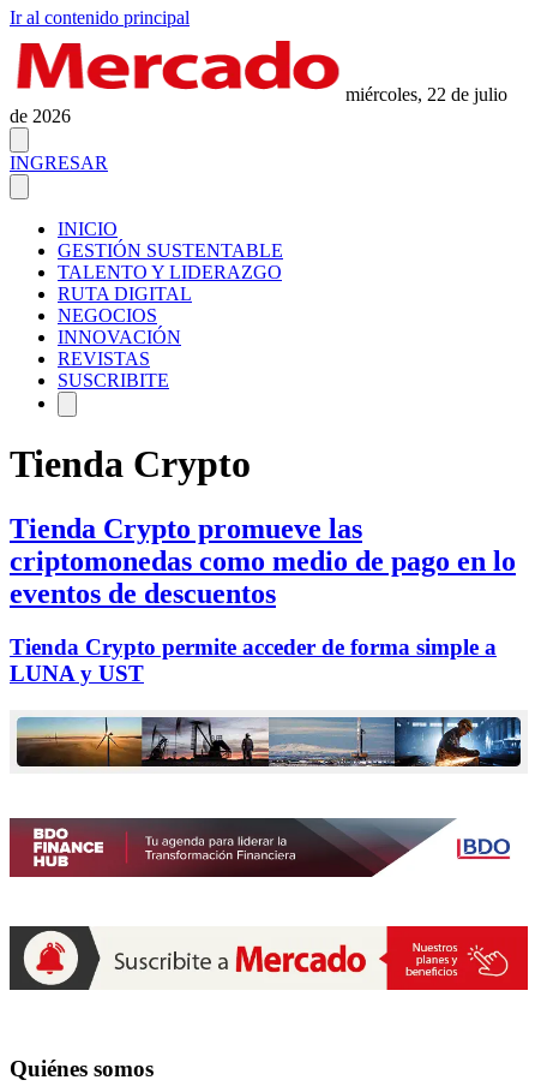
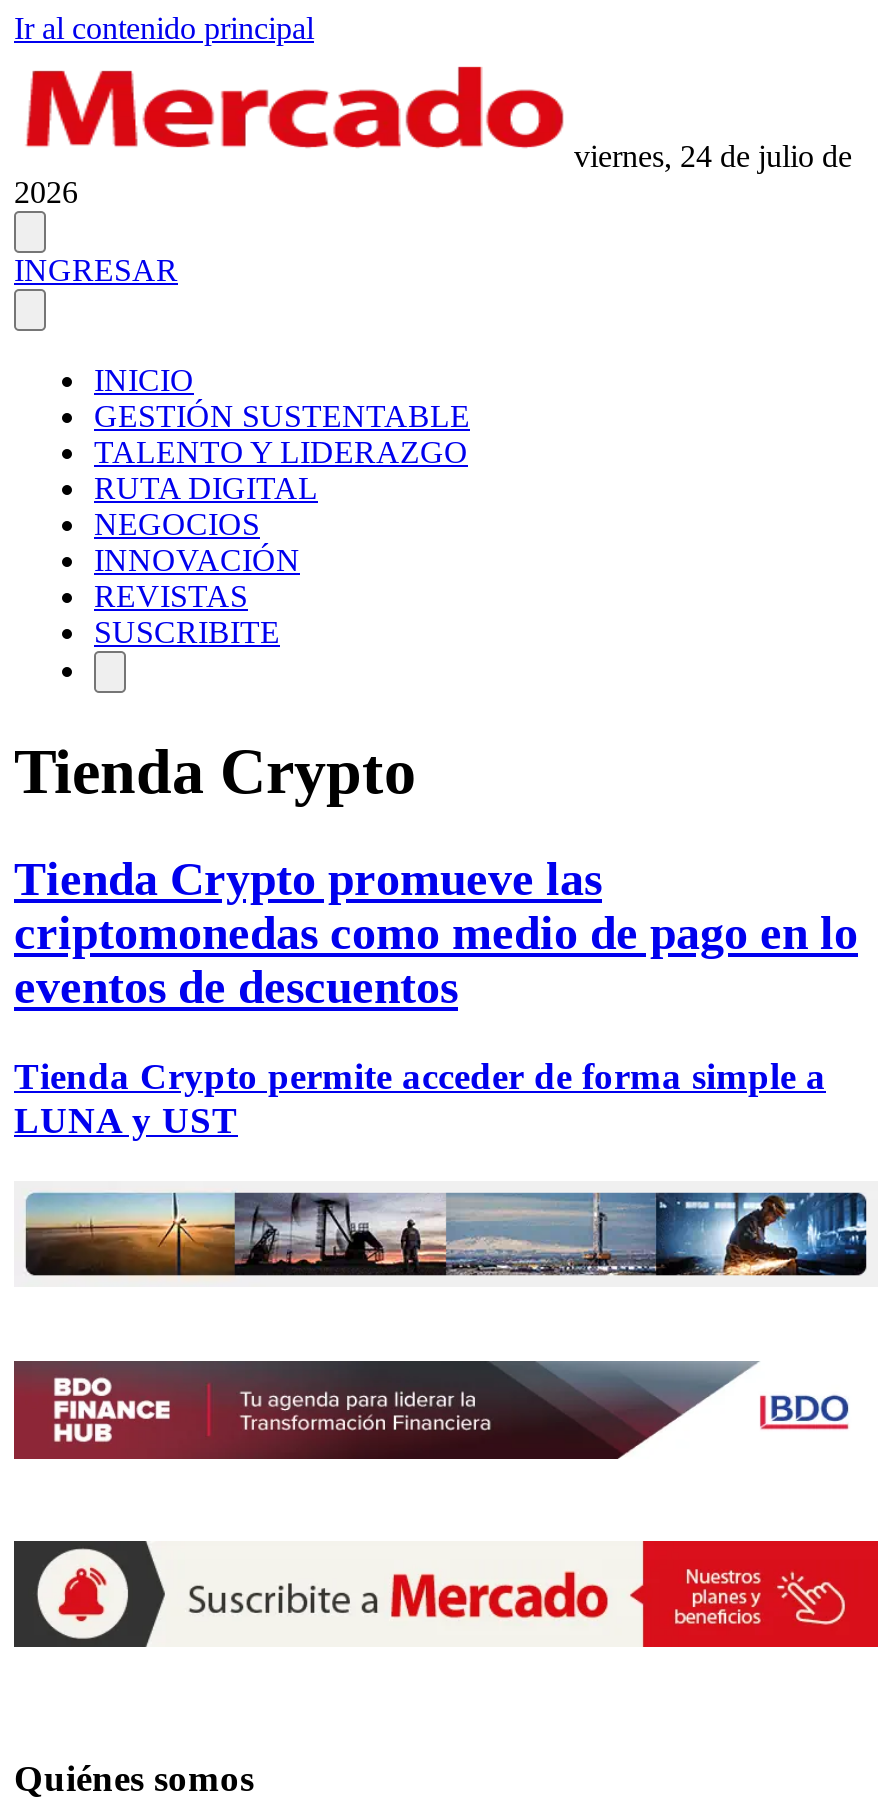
[10,84,507,126] miércoles, 22 de julio | de 2026 -> [14,139,852,209] viernes, 24 de julio de | 2026

